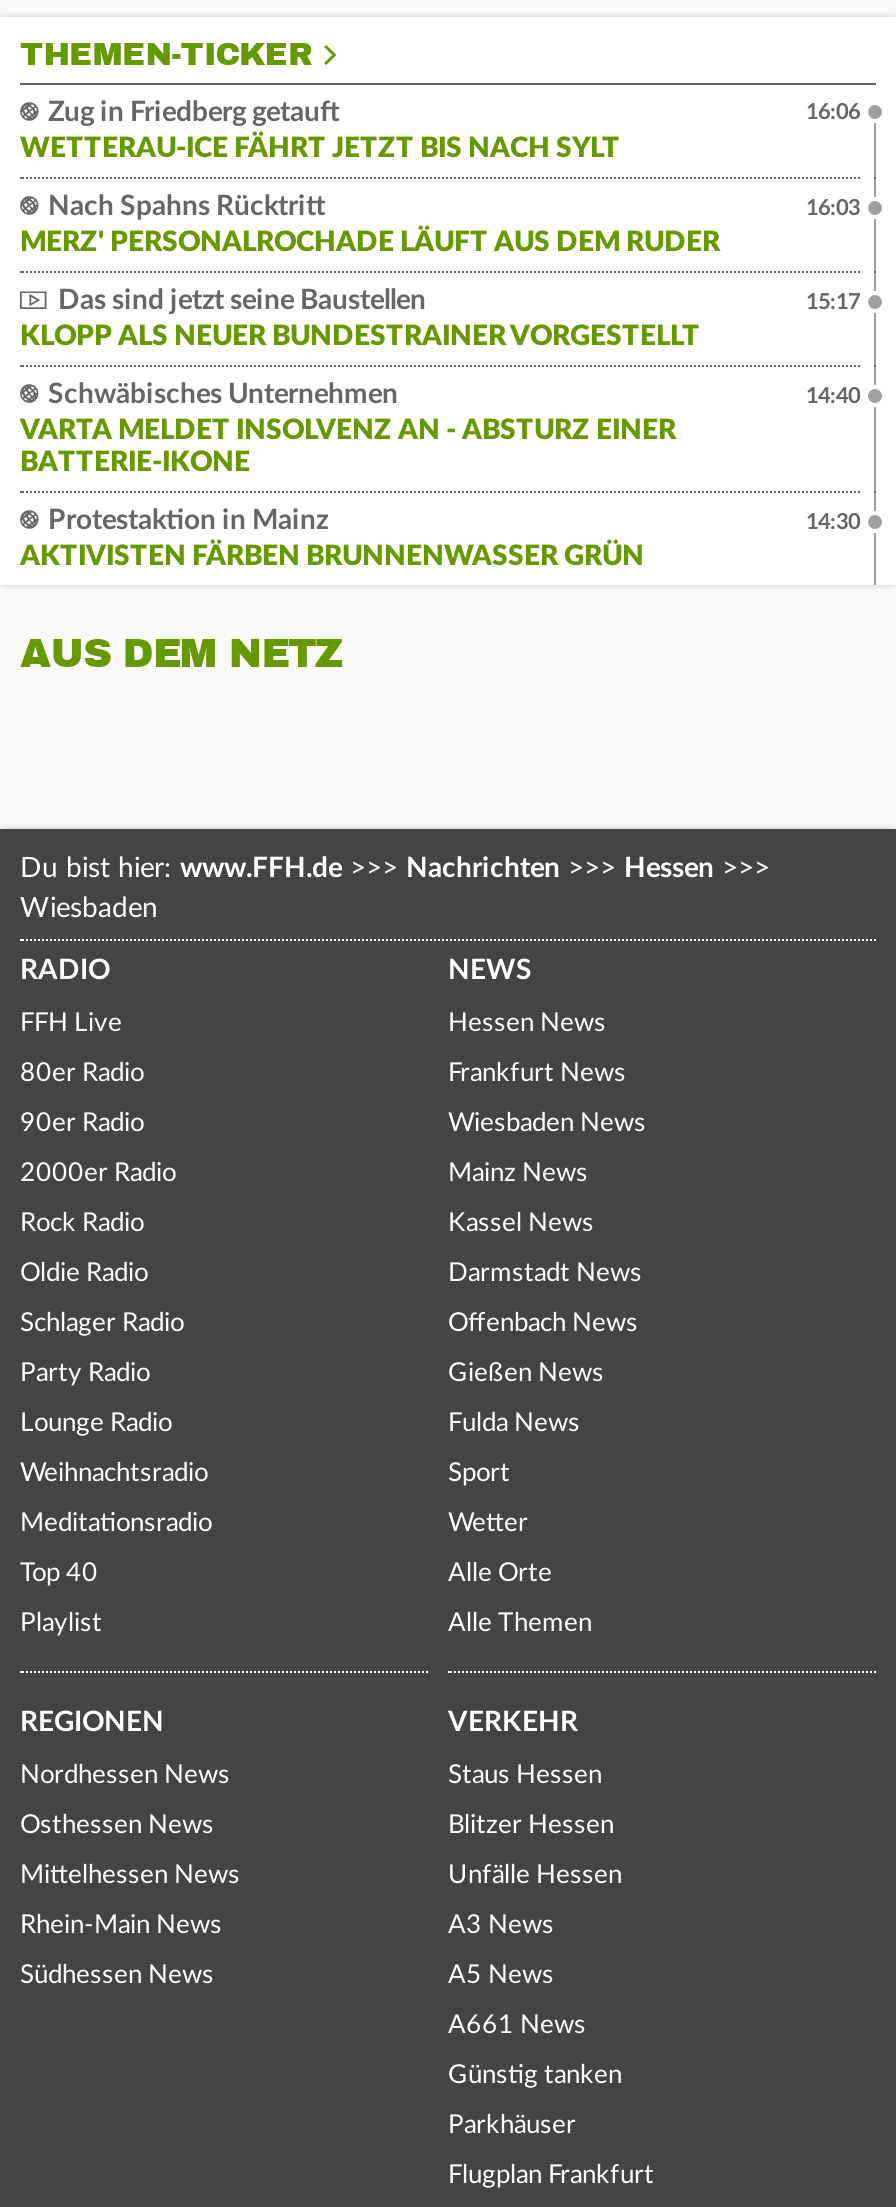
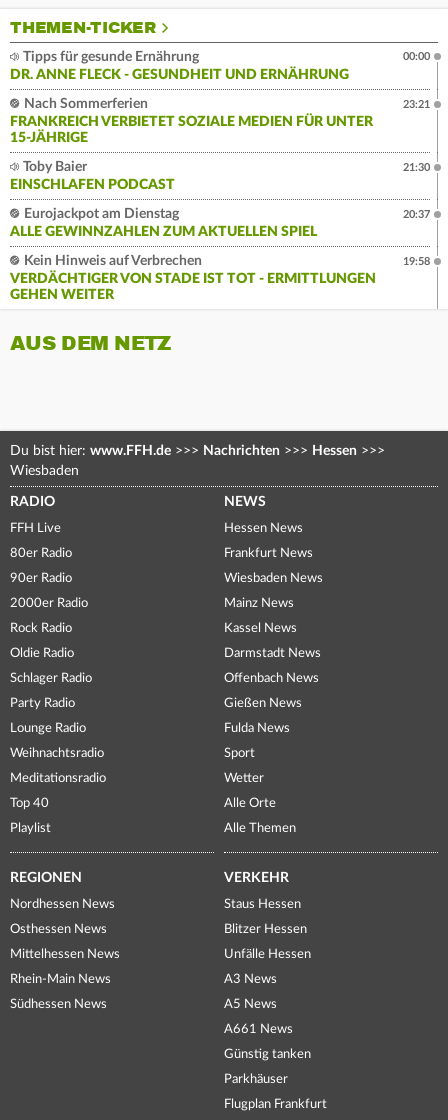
[20,99,620,163] Zug in Friedberg getauft | WETTERAU-ICE FÄHRT JETZT BIS NACH SYLT -> [10,50,349,82] Tipps für gesunde Ernährung | DR. ANNE FLECK - GESUNDHEIT UND ERNÄHRUNG
[806,101,860,123] 16:06 -> [403,51,430,62] 00:00
[20,193,720,257] Nach Spahns Rücktritt | MERZ' PERSONALROCHADE LÄUFT AUS DEM RUDER -> [10,97,373,145] Nach Sommerferien | FRANKREICH VERBIETET SOZIALE MEDIEN FÜR UNTER | 15-JÄHRIGE
[806,197,860,219] 16:03 -> [403,99,430,110] 23:21
[20,287,700,351] Das sind jetzt seine Baustellen | KLOPP ALS NEUER BUNDESTRAINER VORGESTELLT -> [10,160,175,192] Toby Baier | EINSCHLAFEN PODCAST
[806,291,860,313] 15:17 -> [403,162,430,173] 21:30
[20,381,676,477] Schwäbisches Unternehmen | VARTA MELDET INSOLVENZ AN - ABSTURZ EINER | BATTERIE-IKONE -> [10,207,317,239] Eurojackpot am Dienstag | ALLE GEWINNZAHLEN ZUM AKTUELLEN SPIEL
[806,385,860,407] 14:40 -> [403,209,430,220] 20:37
[20,507,644,571] Protestaktion in Mainz | AKTIVISTEN FÄRBEN BRUNNENWASSER GRÜN -> [10,254,376,302] Kein Hinweis auf Verbrechen | VERDÄCHTIGER VON STADE IST TOT - ERMITTLUNGEN | GEHEN WEITER
[806,511,860,533] 14:30 -> [403,256,430,267] 19:58

